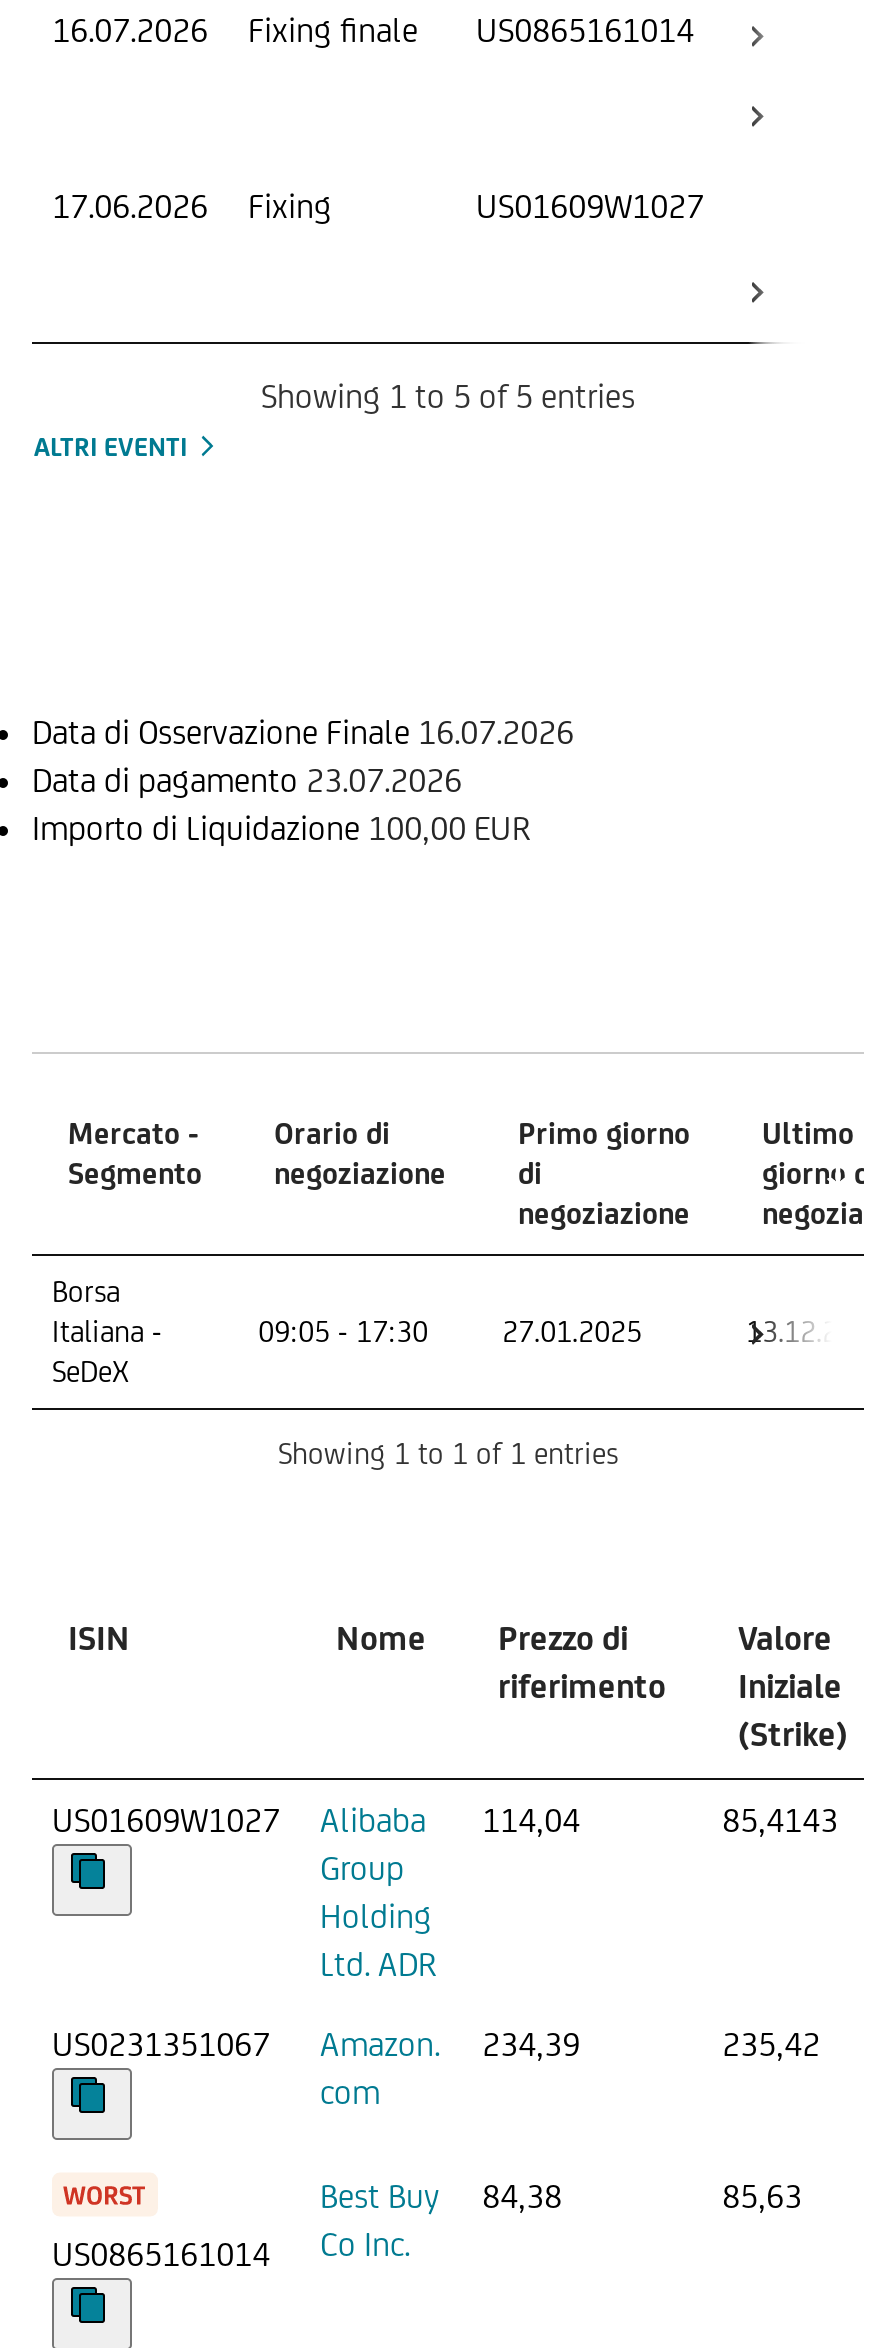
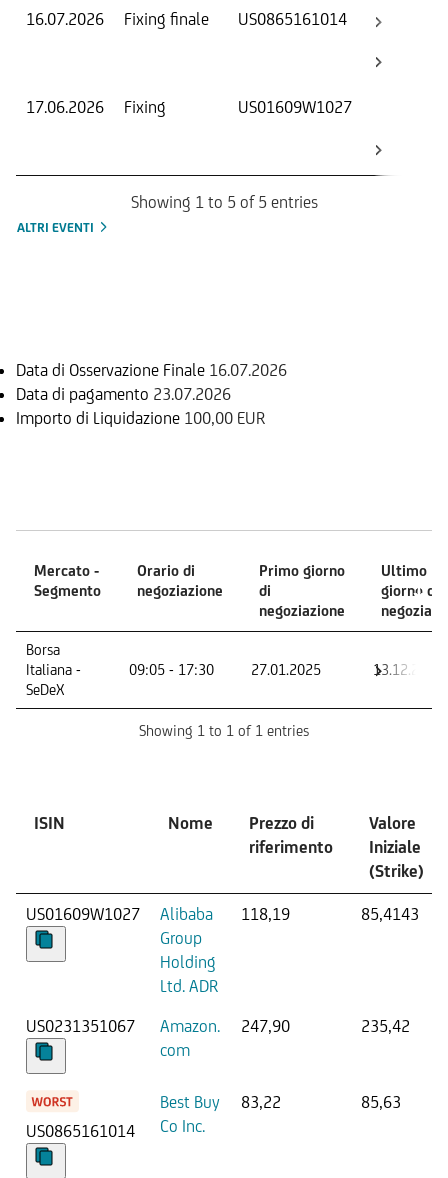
[52,1799,580,1839] US01609W1027 Alibaba 114,04 -> [26,904,290,924] US01609W1027 Alibaba 118,19
[52,2023,580,2063] US0231351067 Amazon. 234,39 -> [26,1016,290,1036] US0231351067 Amazon. 247,90
[320,2175,562,2215] Best Buy 84,38 -> [160,1092,281,1112] Best Buy 83,22

